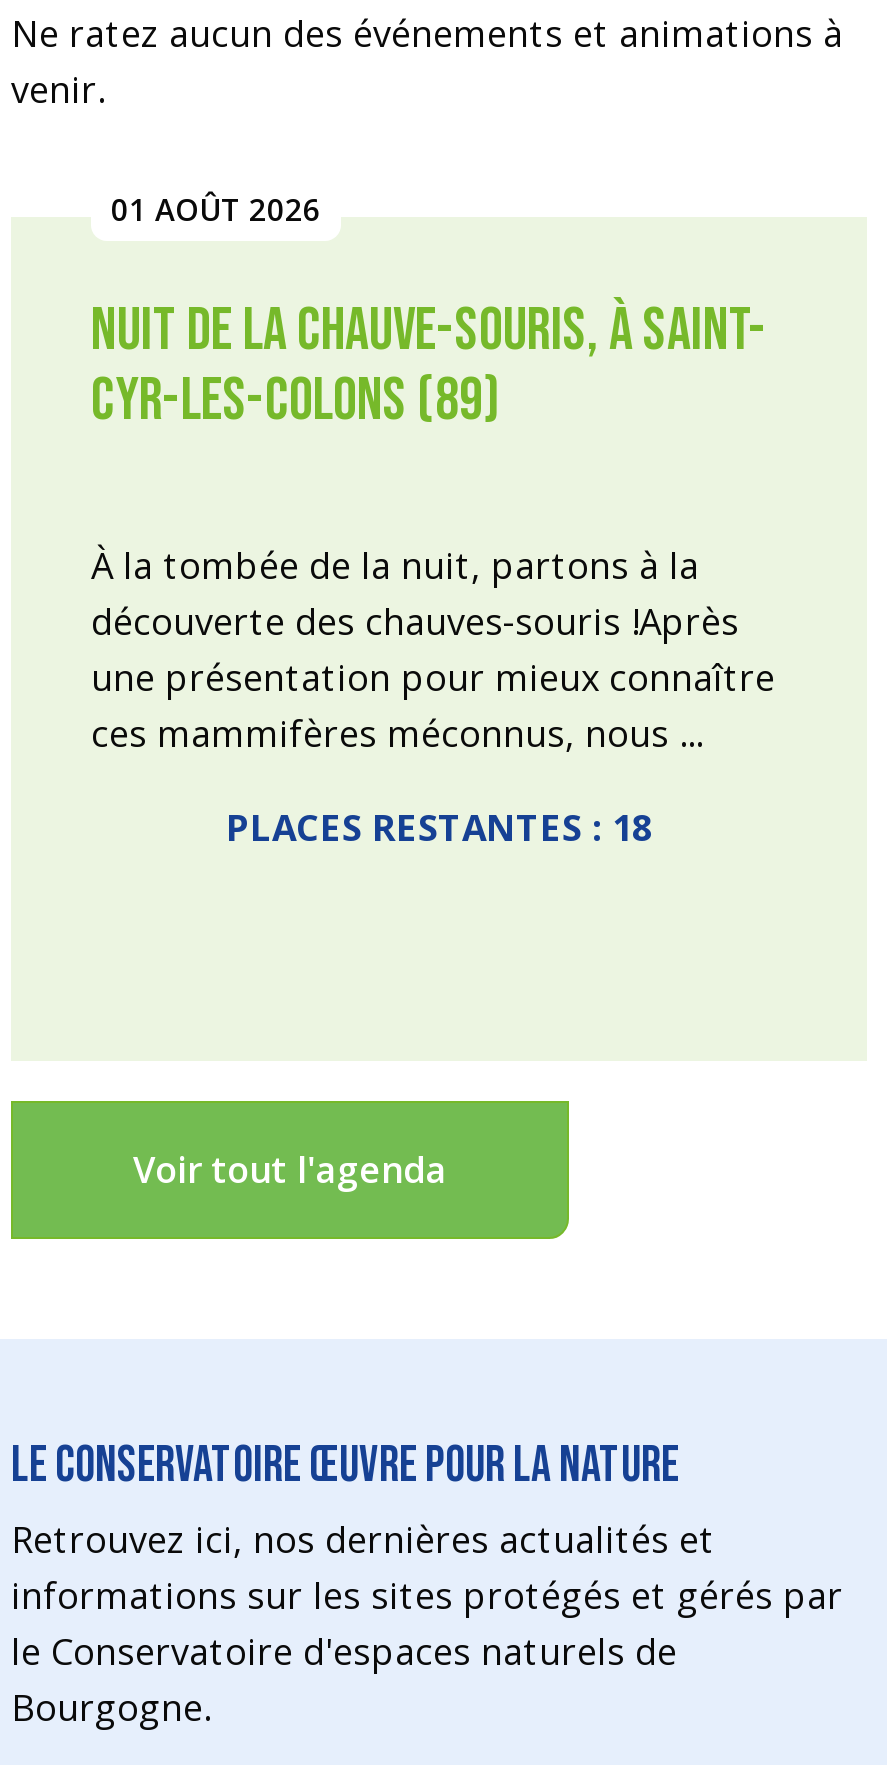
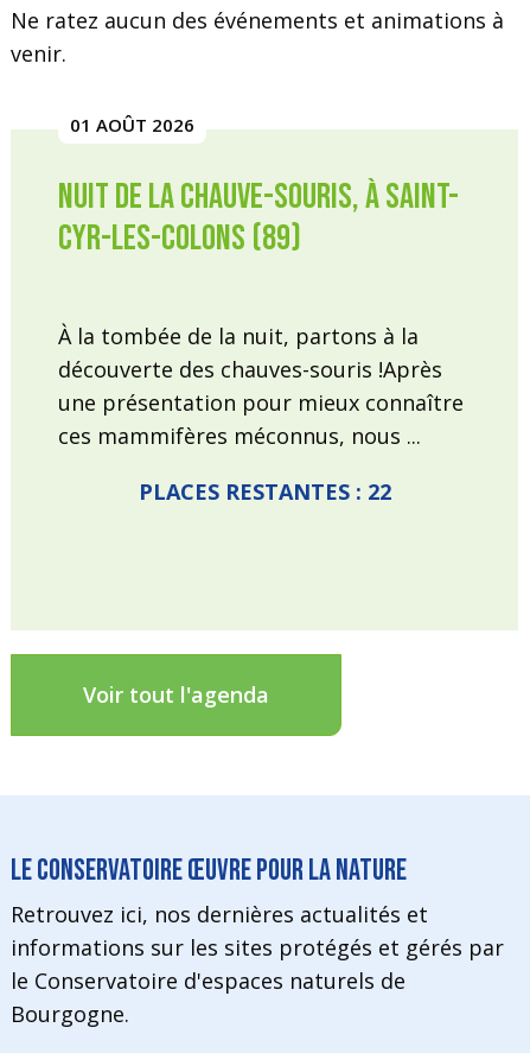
[226,803,652,851] PLACES RESTANTES : 18 -> [138,477,391,506] PLACES RESTANTES : 22

